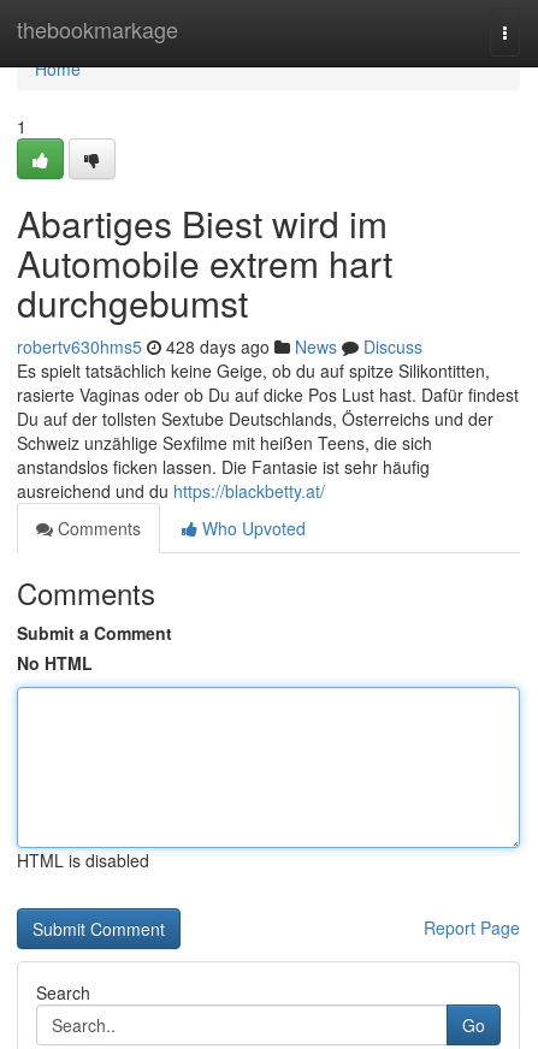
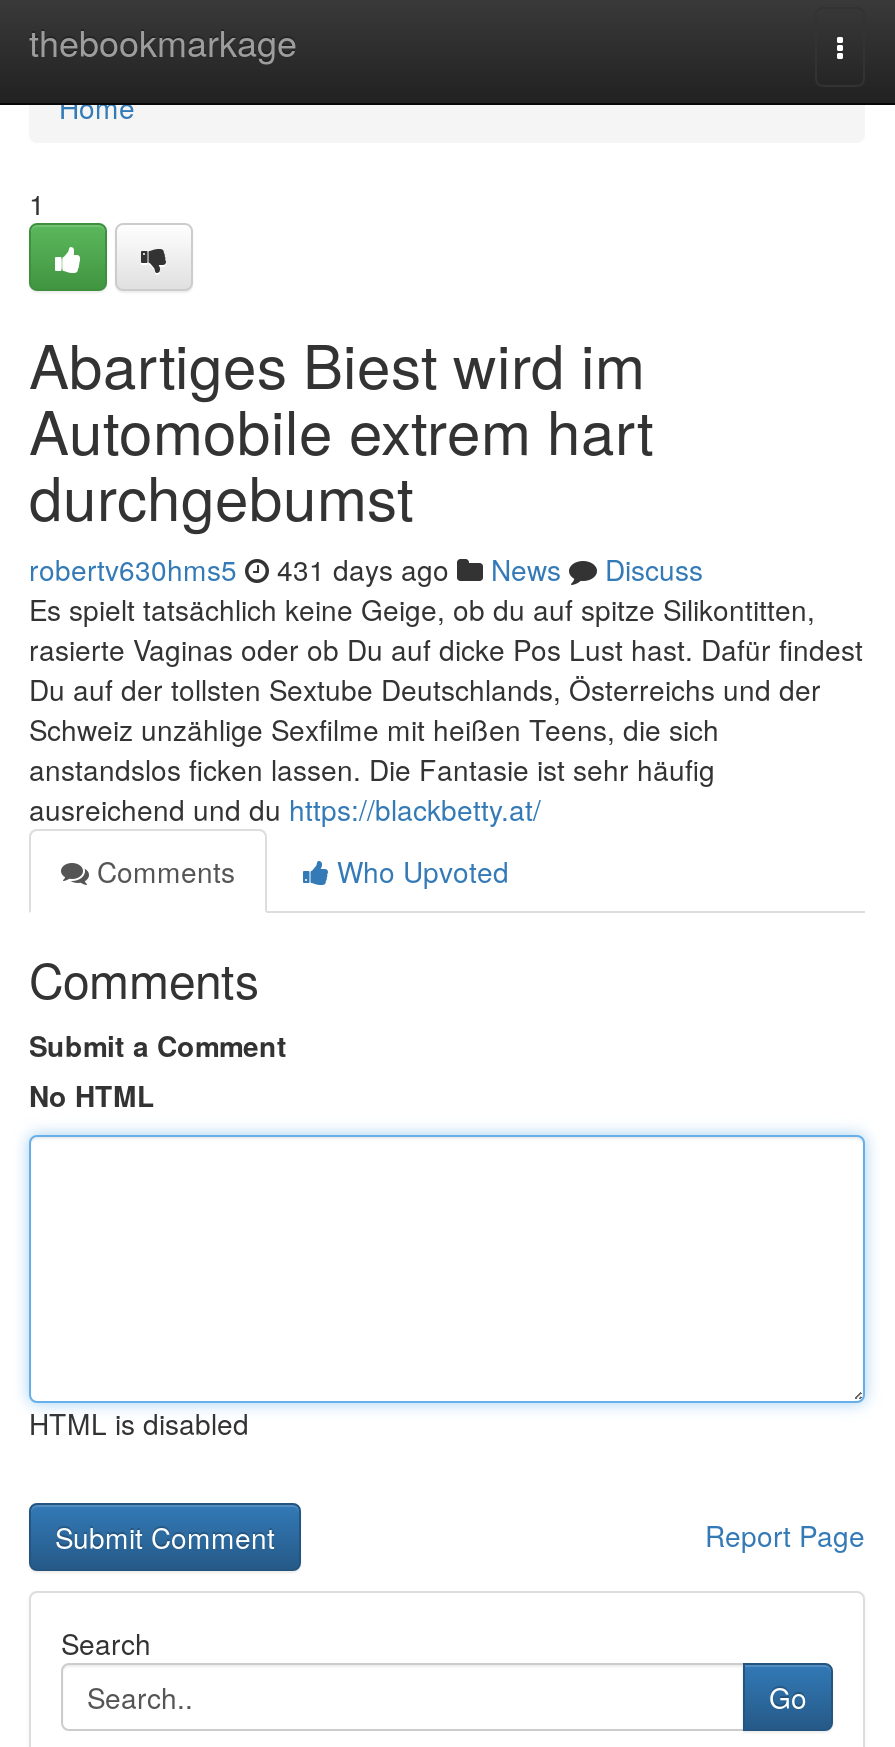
[17,334,422,358] robertv630hms5 428 days ago News Discuss -> [29,549,703,589] robertv630hms5 431 days ago News Discuss

